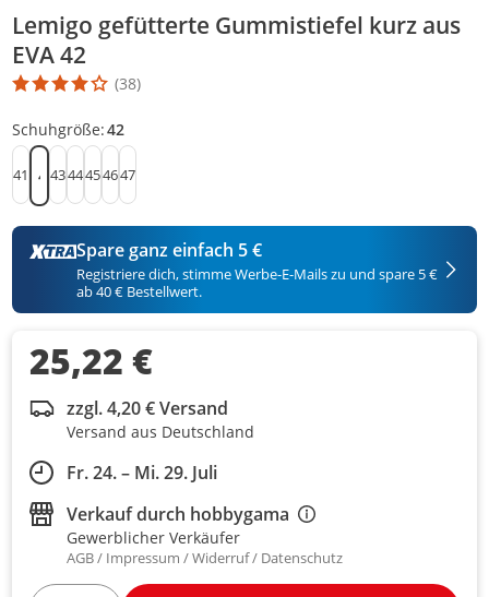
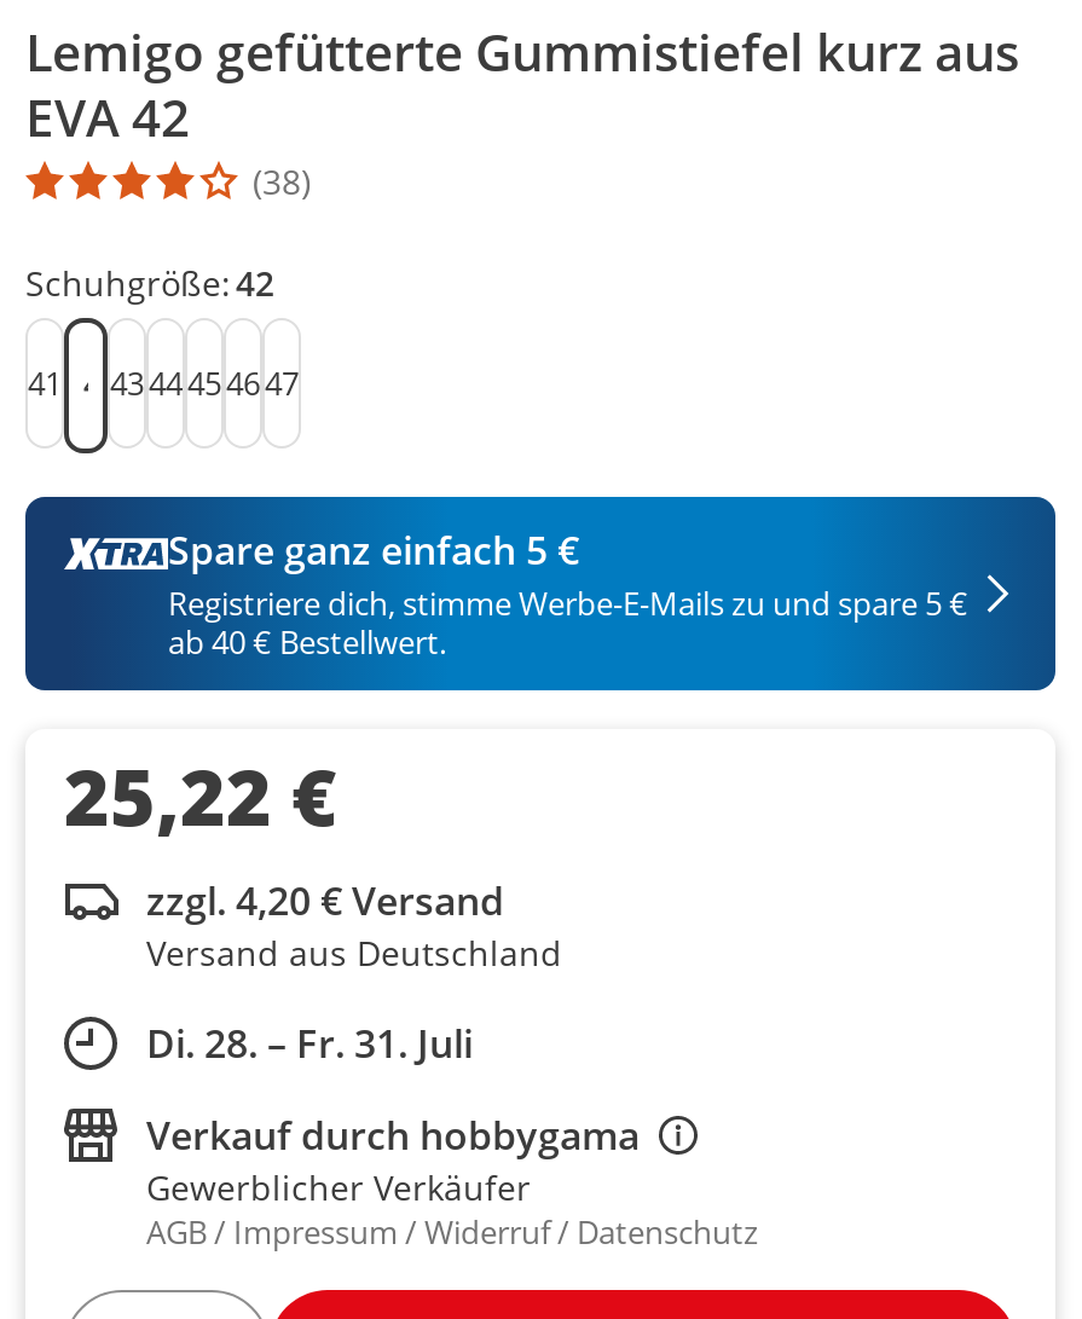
[67,461,217,485] Fr. 24. – Mi. 29. Juli -> [146,1017,473,1070] Di. 28. – Fr. 31. Juli

